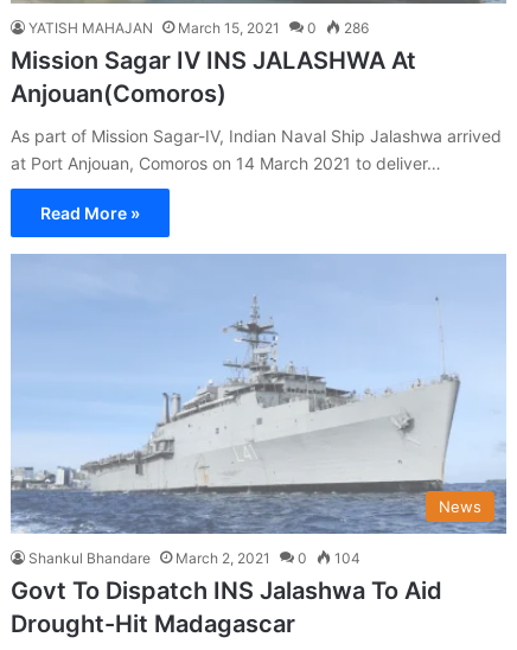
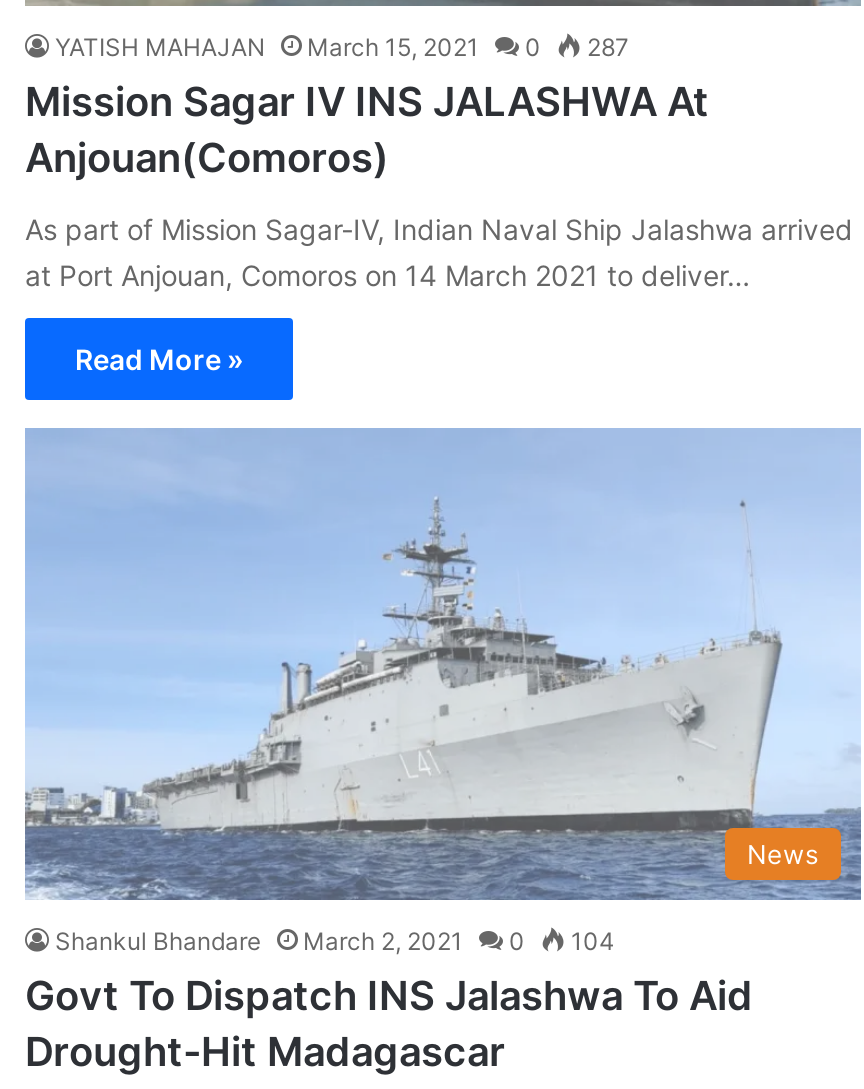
[28,20,369,37] YATISH MAHAJAN March 15, 2021 0 286 -> [55,33,629,63] YATISH MAHAJAN March 15, 2021 0 287

